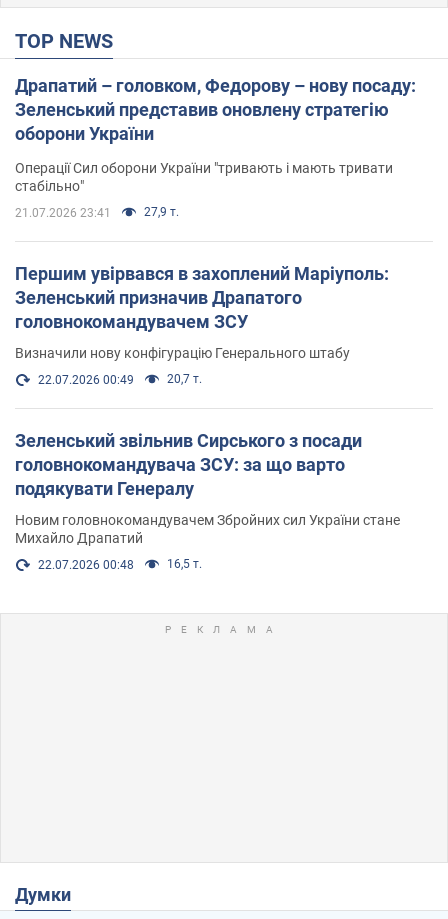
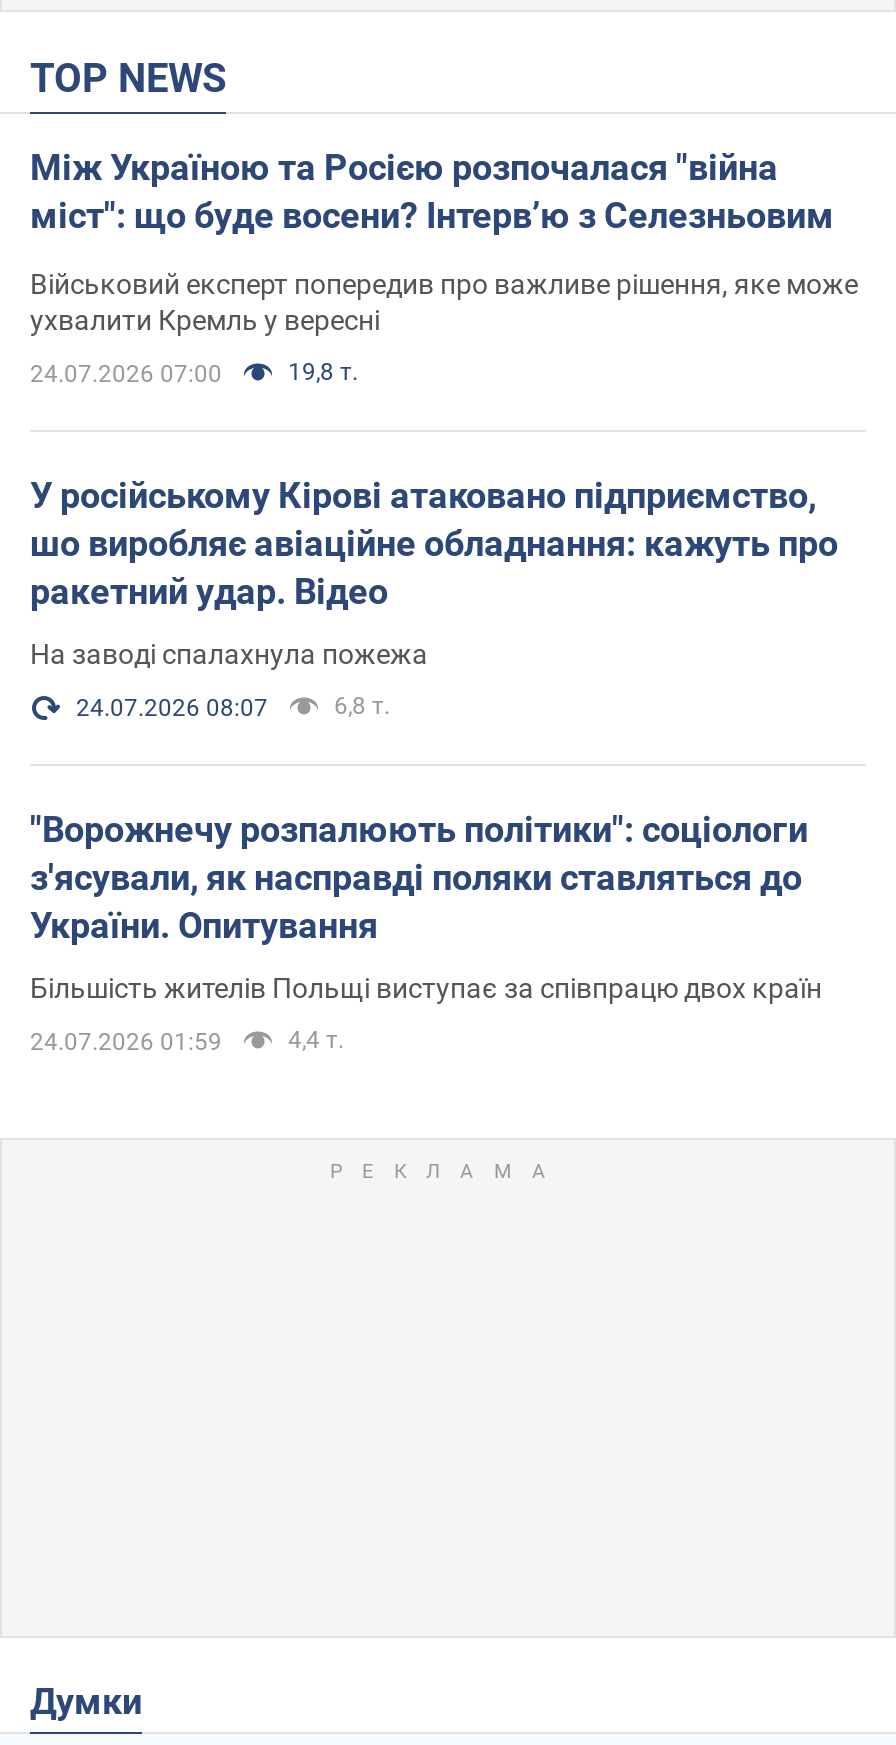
[15,75,416,144] Драпатий – головком, Федорову – нову посаду: | Зеленський представив оновлену стратегію | оборони України -> [30,145,834,235] Між Україною та Росією розпочалася "війна | міст": що буде восени? Інтерв’ю з Селезньовим
[15,160,393,194] Операції Сил оборони України "тривають і мають тривати | стабільно" -> [30,267,858,335] Військовий експерт попередив про важливе рішення, яке може | ухвалити Кремль у вересні
[15,205,179,220] 21.07.2026 23:41 | 27,9 т. -> [30,357,358,387] 24.07.2026 07:00 | 19,8 т.
[15,263,389,332] Першим увірвався в захоплений Маріуполь: | Зеленський призначив Драпатого | головнокомандувачем ЗСУ -> [30,473,838,611] У російському Кірові атаковано підприємство, | шо виробляє авіаційне обладнання: кажуть про | ракетний удар. Відео
[15,345,350,361] Визначили нову конфігурацію Генерального штабу -> [30,637,428,669] На заводі спалахнула пожежа
[38,372,202,387] 22.07.2026 00:49 | 20,7 т. -> [76,691,390,721] 24.07.2026 08:07 | 6,8 т.
[15,430,362,499] Зеленський звільнив Сирського з посади | головнокомандувача ЗСУ: за що варто | подякувати Генералу -> [30,807,808,945] "Ворожнечу розпалюють політики": соціологи | з'ясували, як насправді поляки ставляться до | України. Опитування
[15,512,400,546] Новим головнокомандувачем Збройних сил України стане | Михайло Драпатий -> [30,971,822,1003] Більшість жителів Польщі виступає за співпрацю двох країн
[38,557,202,572] 22.07.2026 00:48 | 16,5 т. -> [30,1025,344,1055] 24.07.2026 01:59 | 4,4 т.

